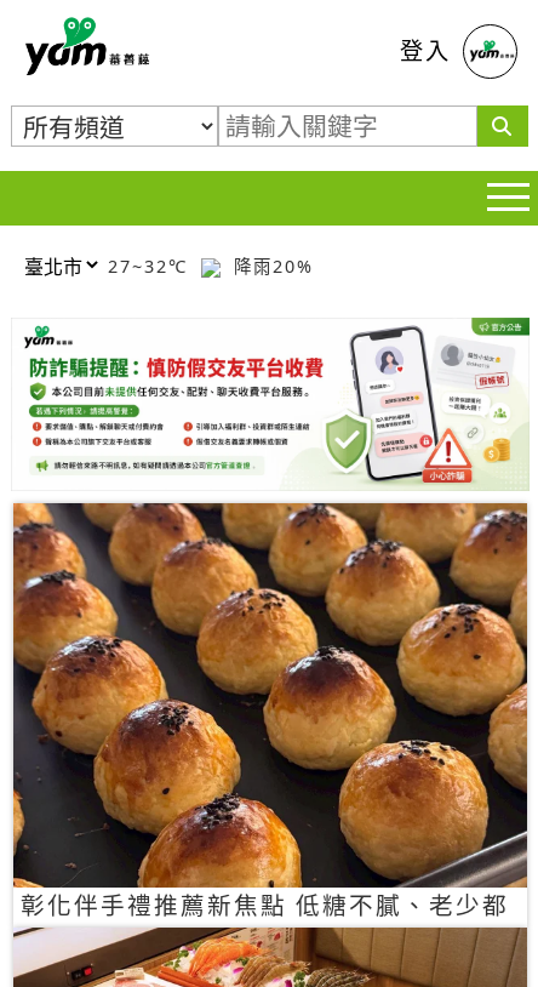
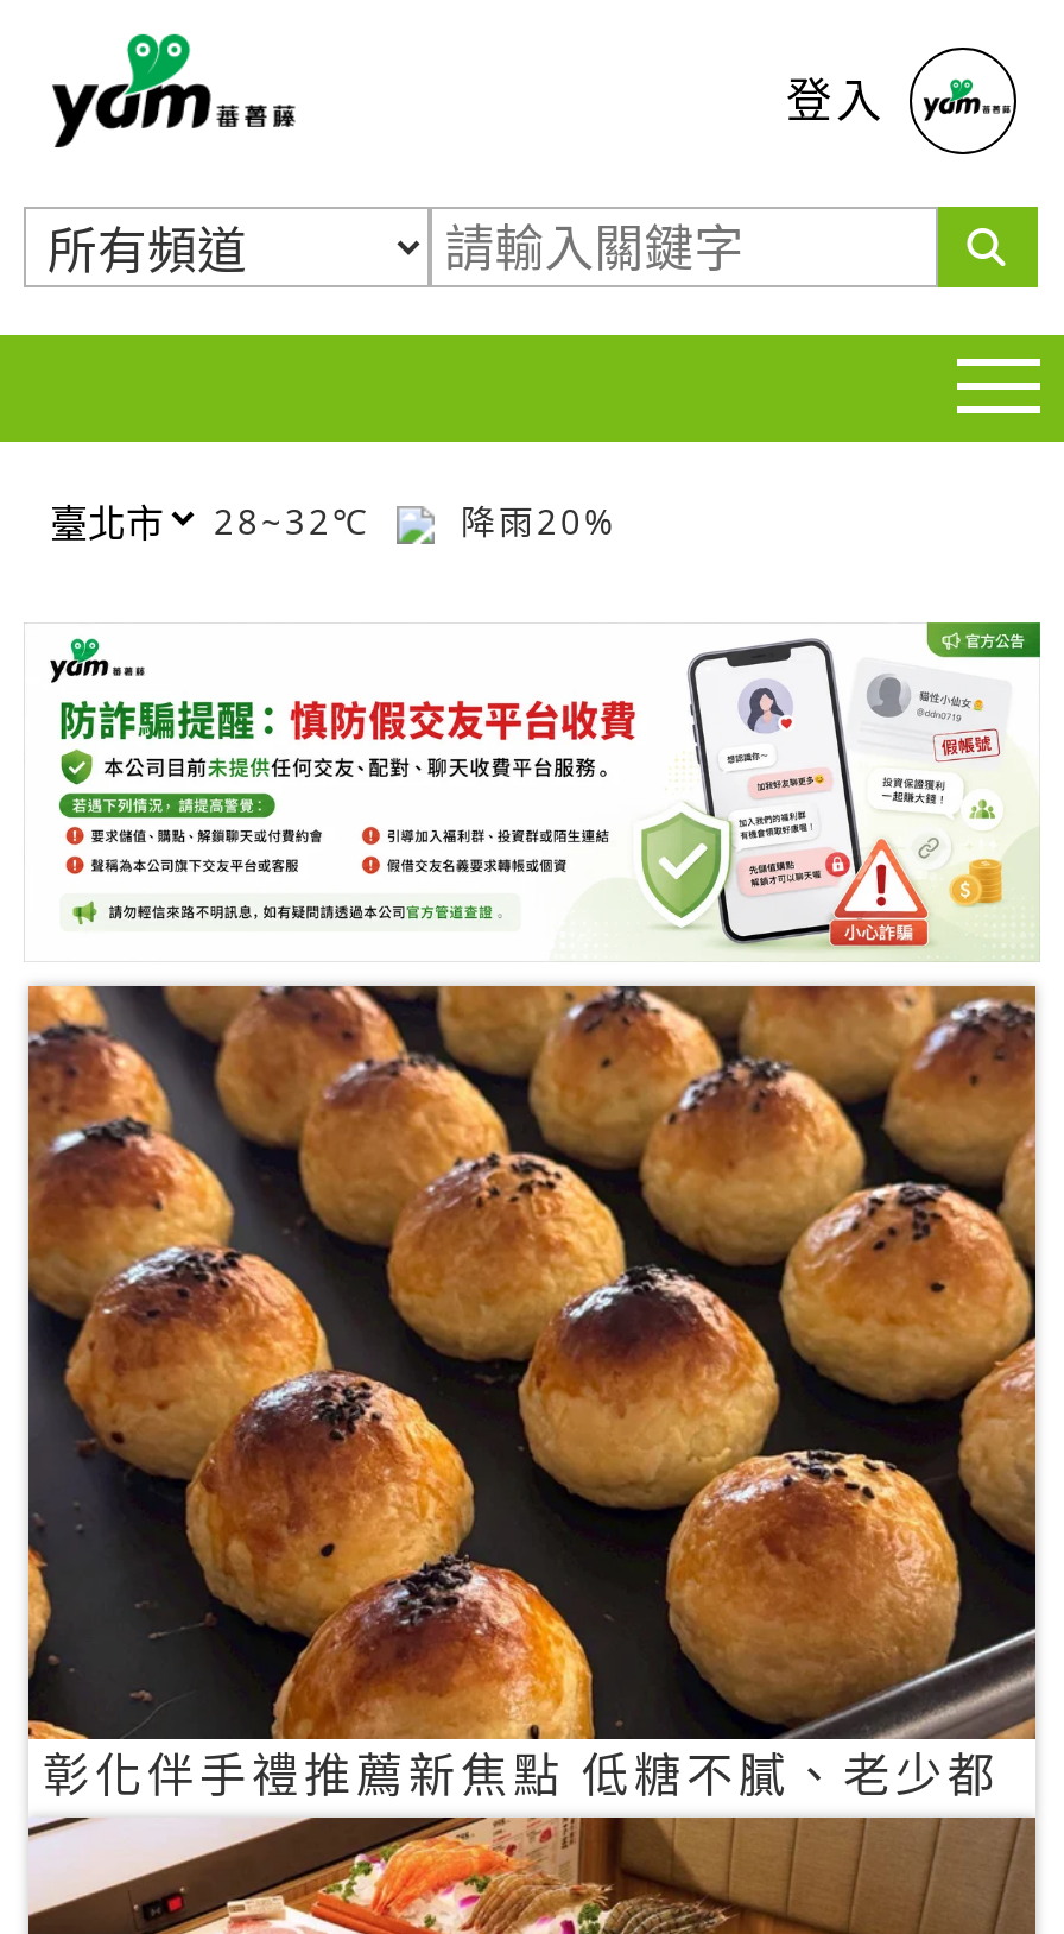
[108,254,314,277] 27~32℃ 降雨20% -> [214,498,617,543] 28~32℃ 降雨20%

